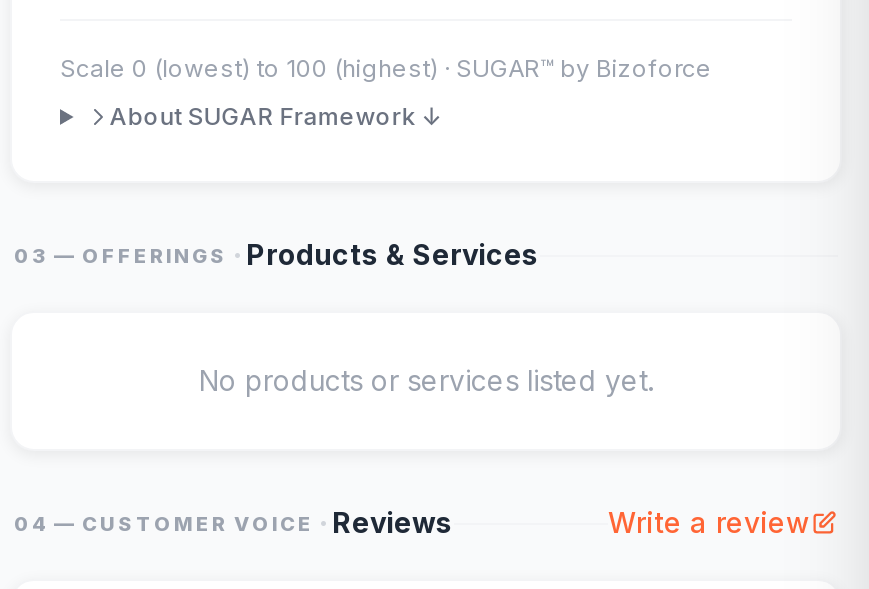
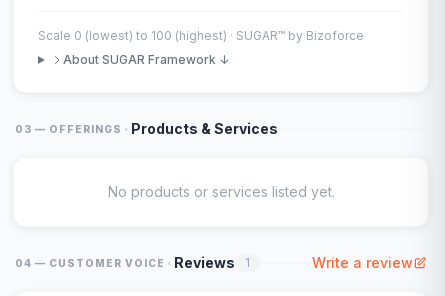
none -> [245,255,250,270] 1

